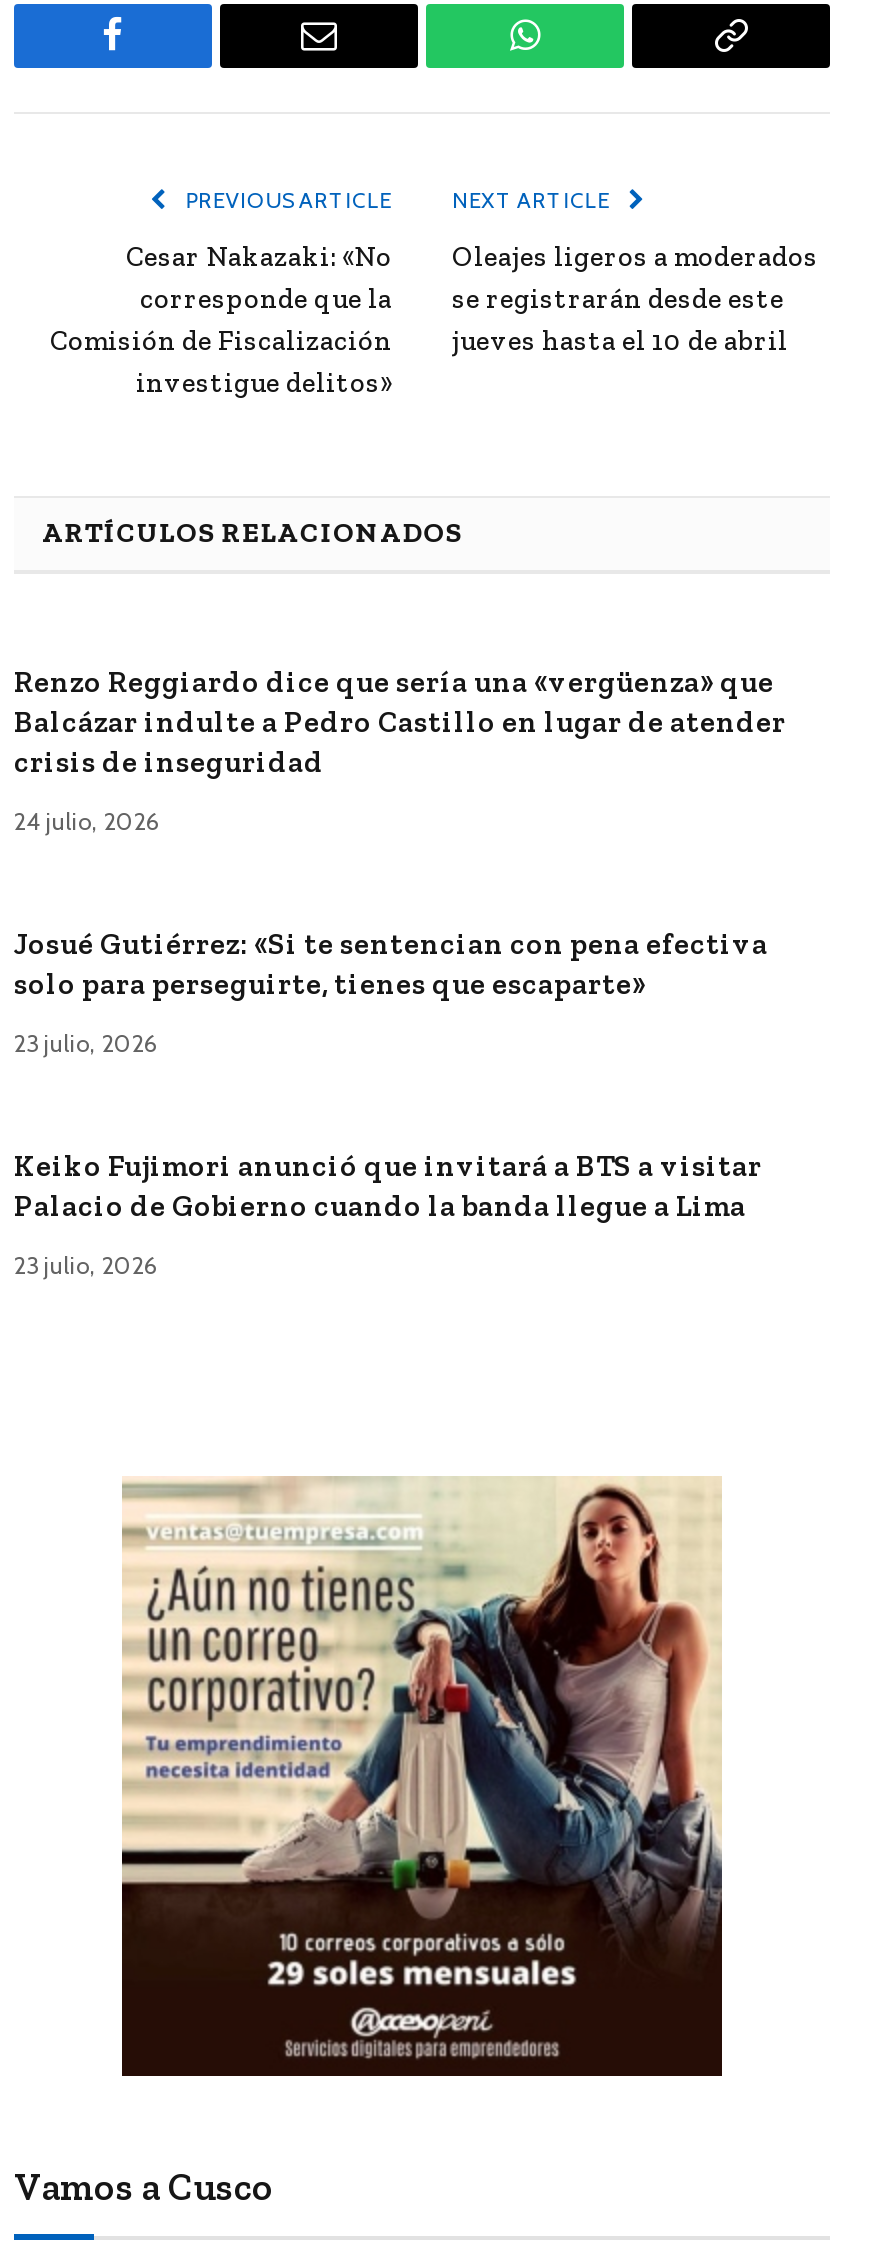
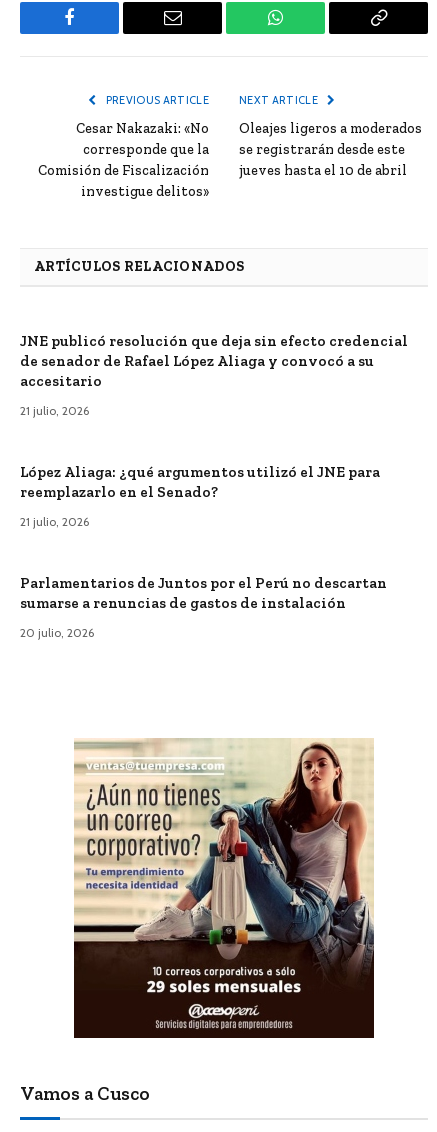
[14,664,786,780] Renzo Reggiardo dice que sería una «vergüenza» que | Balcázar indulte a Pedro Castillo en lugar de atender | crisis de inseguridad -> [20,332,408,390] JNE publicó resolución que deja sin efecto credencial | de senador de Rafael López Aliaga y convocó a su | accesitario
[14,806,158,836] 24 julio, 2026 -> [20,403,89,418] 21 julio, 2026
[14,926,768,1002] Josué Gutiérrez: «Si te sentencian con pena efectiva | solo para perseguirte, tienes que escaparte» -> [20,463,380,501] López Aliaga: ¿qué argumentos utilizó el JNE para | reemplazarlo en el Senado?
[14,1028,156,1058] 23 julio, 2026 -> [20,514,89,529] 21 julio, 2026
[14,1148,762,1224] Keiko Fujimori anunció que invitará a BTS a visitar | Palacio de Gobierno cuando la banda llegue a Lima -> [20,574,387,612] Parlamentarios de Juntos por el Perú no descartan | sumarse a renuncias de gastos de instalación
[14,1250,156,1280] 23 julio, 2026 -> [20,625,94,640] 20 julio, 2026

